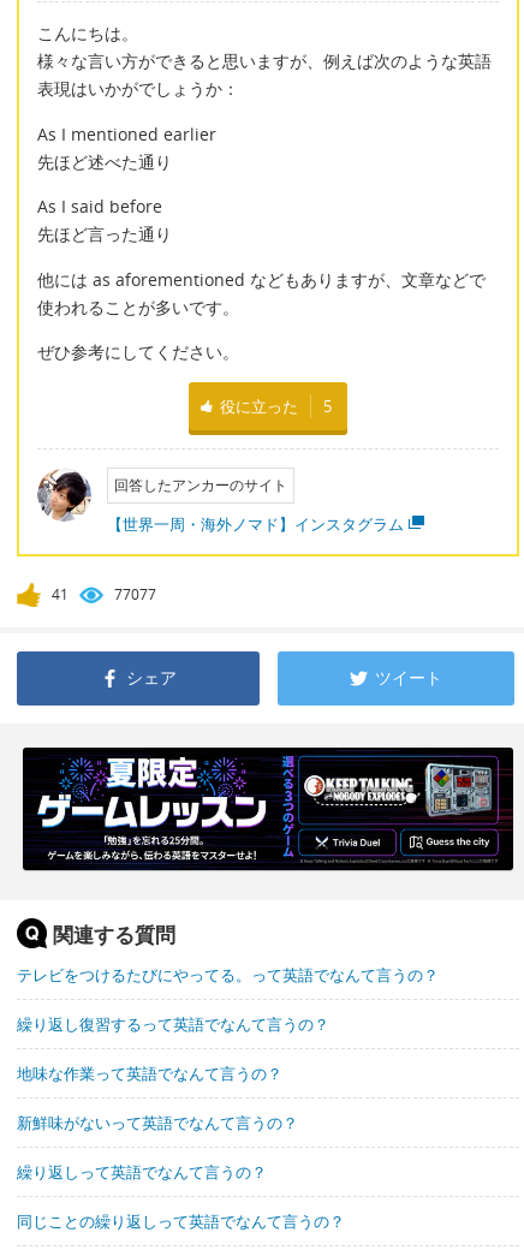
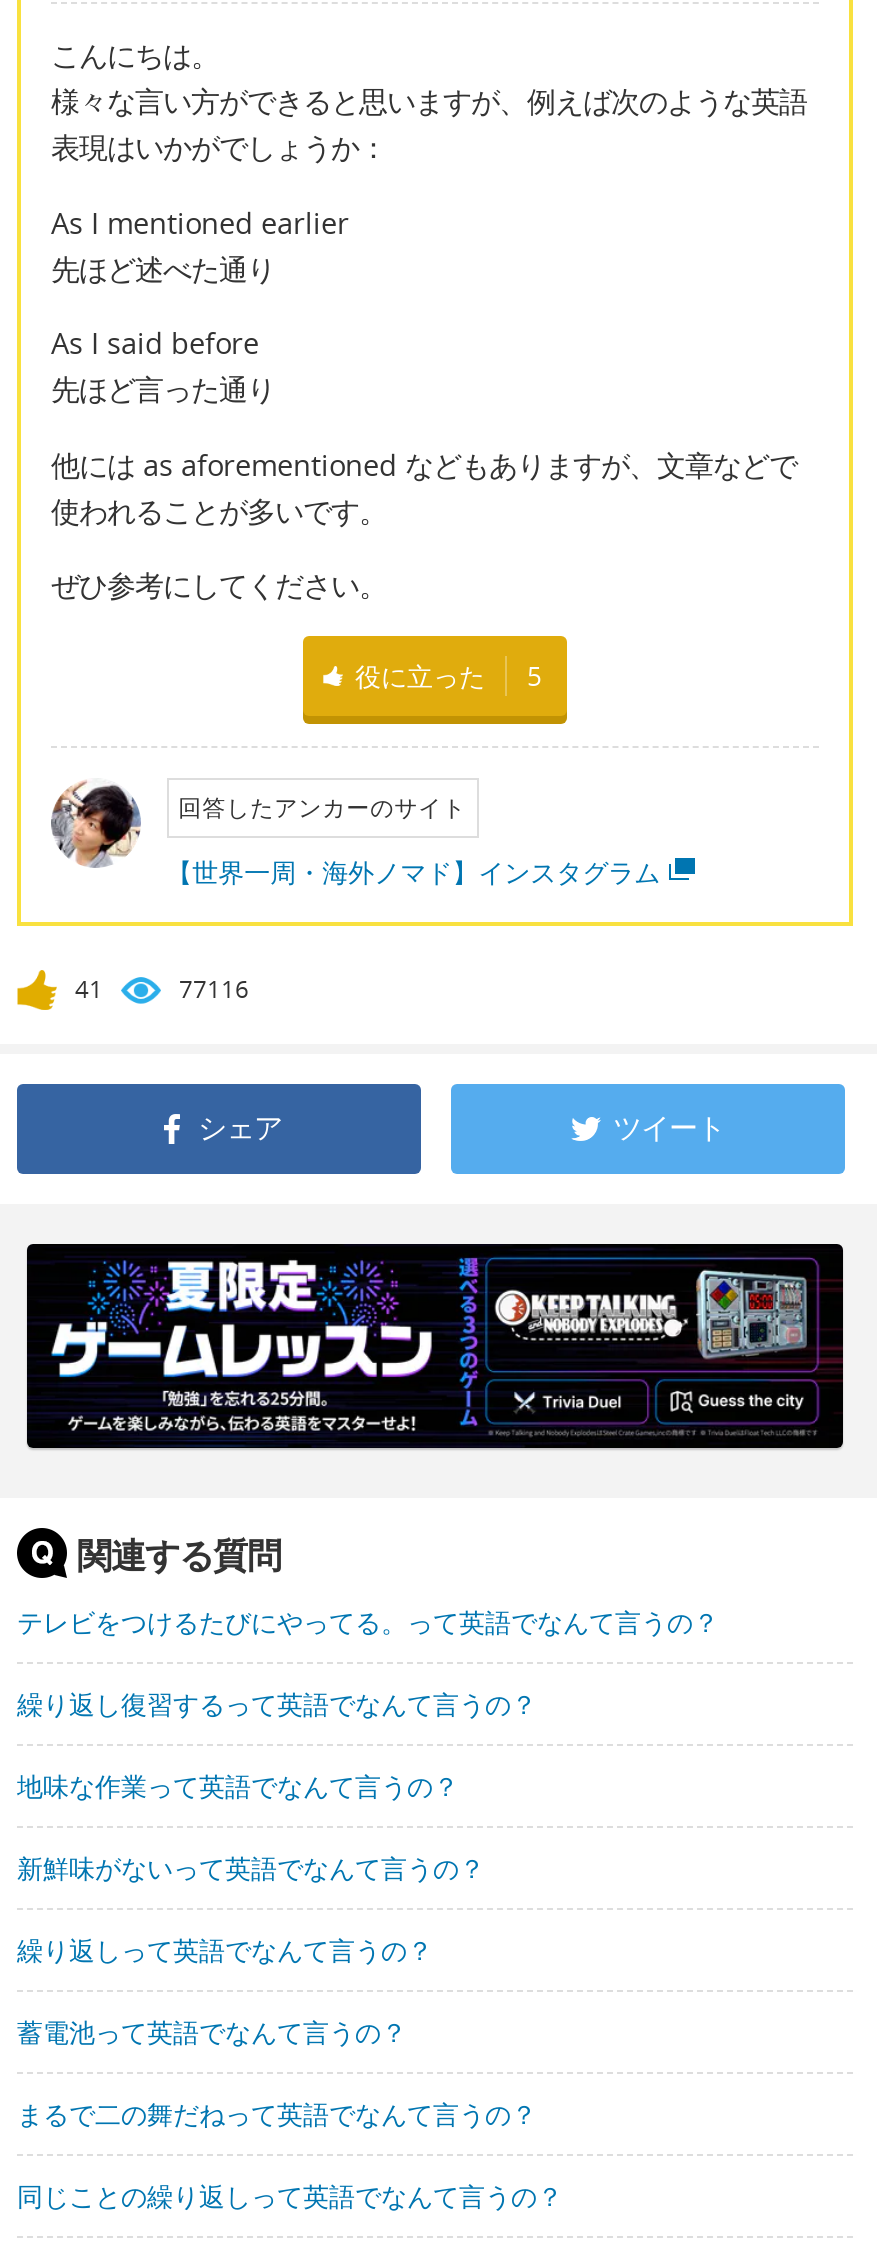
[114,585,156,605] 77077 -> [179,973,249,1007] 77116
none -> [17,2015,537,2133] 蓄電池って英語でなんて言うの？ | まるで二の舞だねって英語でなんて言うの？

